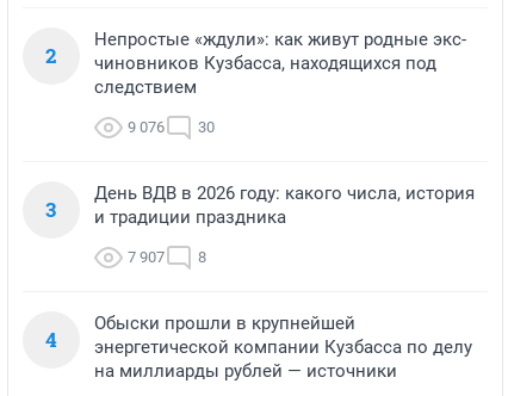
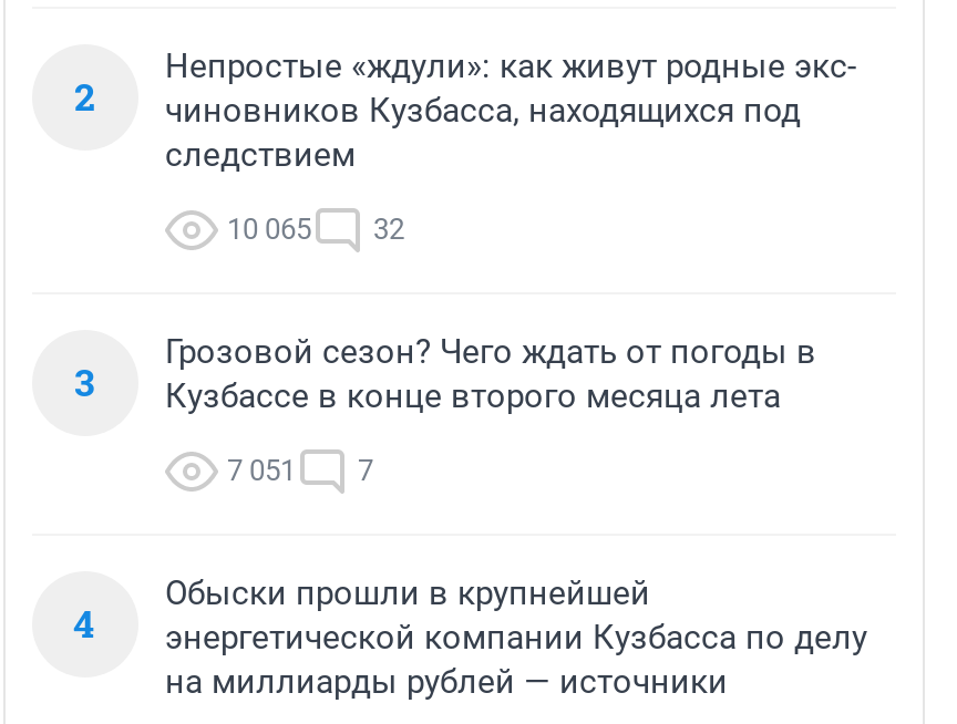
[128,118,165,136] 9 076 -> [227,213,311,246] 10 065
[198,118,215,136] 30 -> [373,213,404,246] 32
[94,183,475,228] День ВДВ в 2026 году: какого числа, история | и традиции праздника -> [165,332,816,416] Грозовой сезон? Чего ждать от погоды в | Кузбассе в конце второго месяца лета
[128,248,206,266] 7 907 | 8 -> [227,454,373,487] 7 051 | 7

